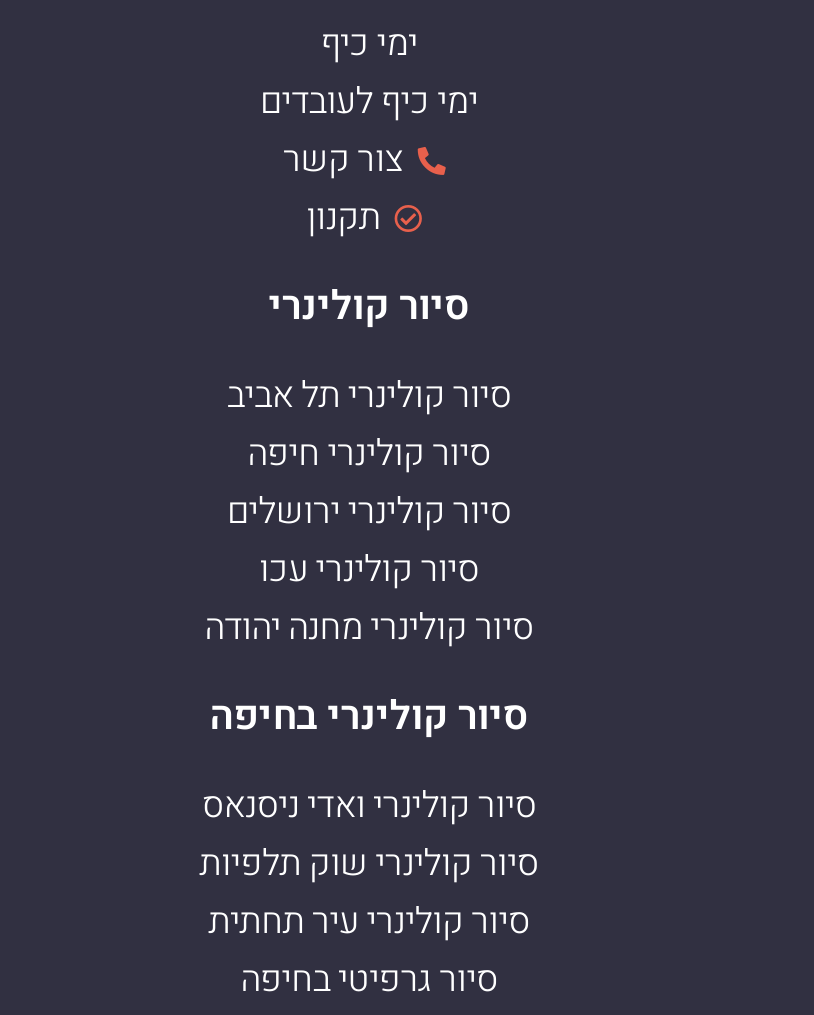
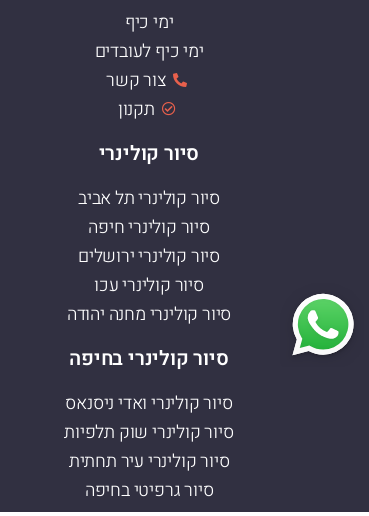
none -> [291,292,355,356] [image]

